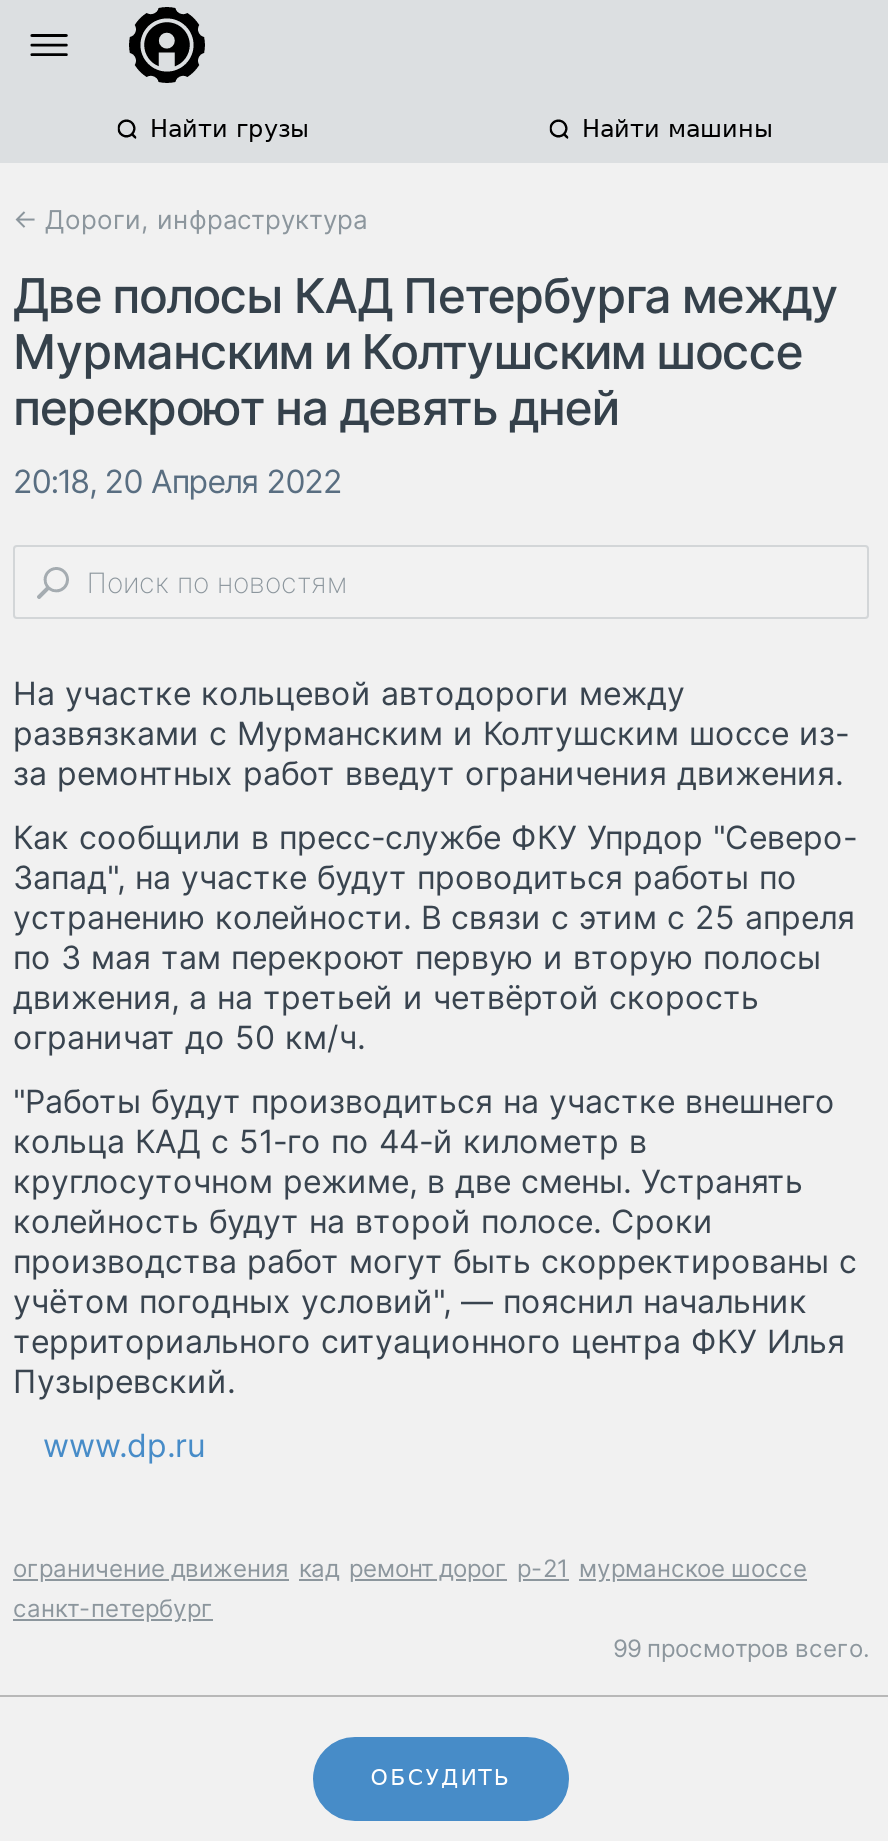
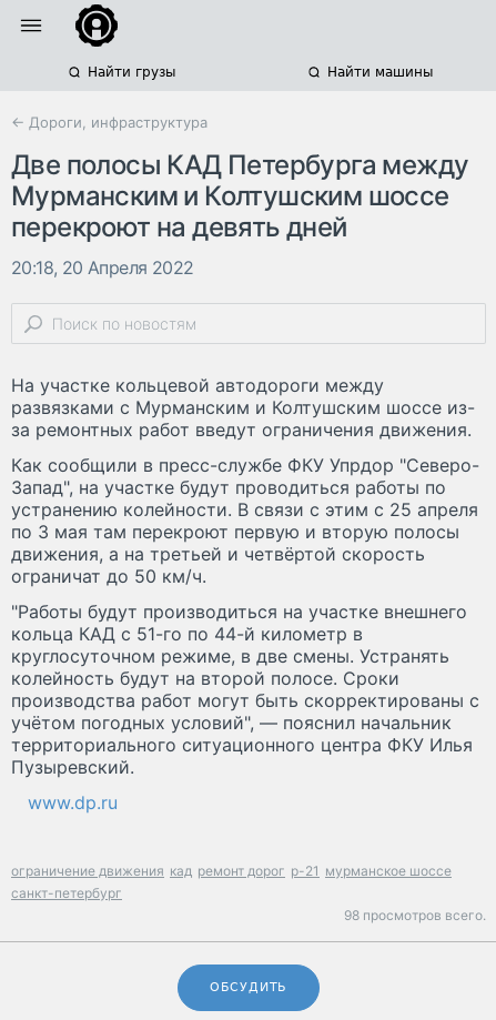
[613,1633,869,1663] 99 просмотров всего. -> [344,907,486,924] 98 просмотров всего.

